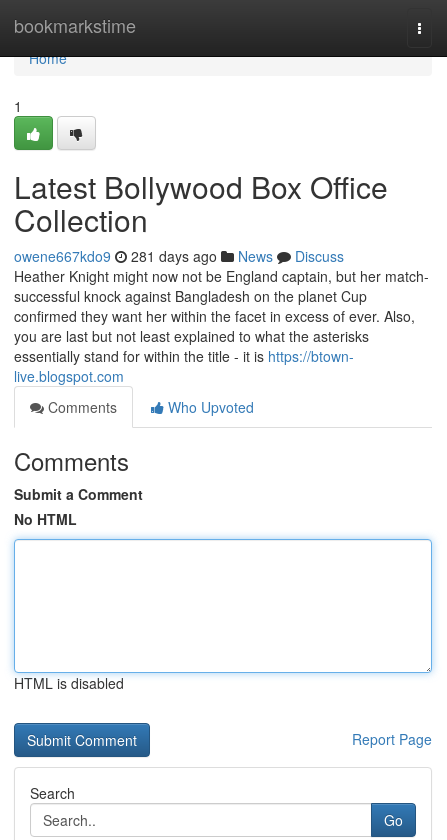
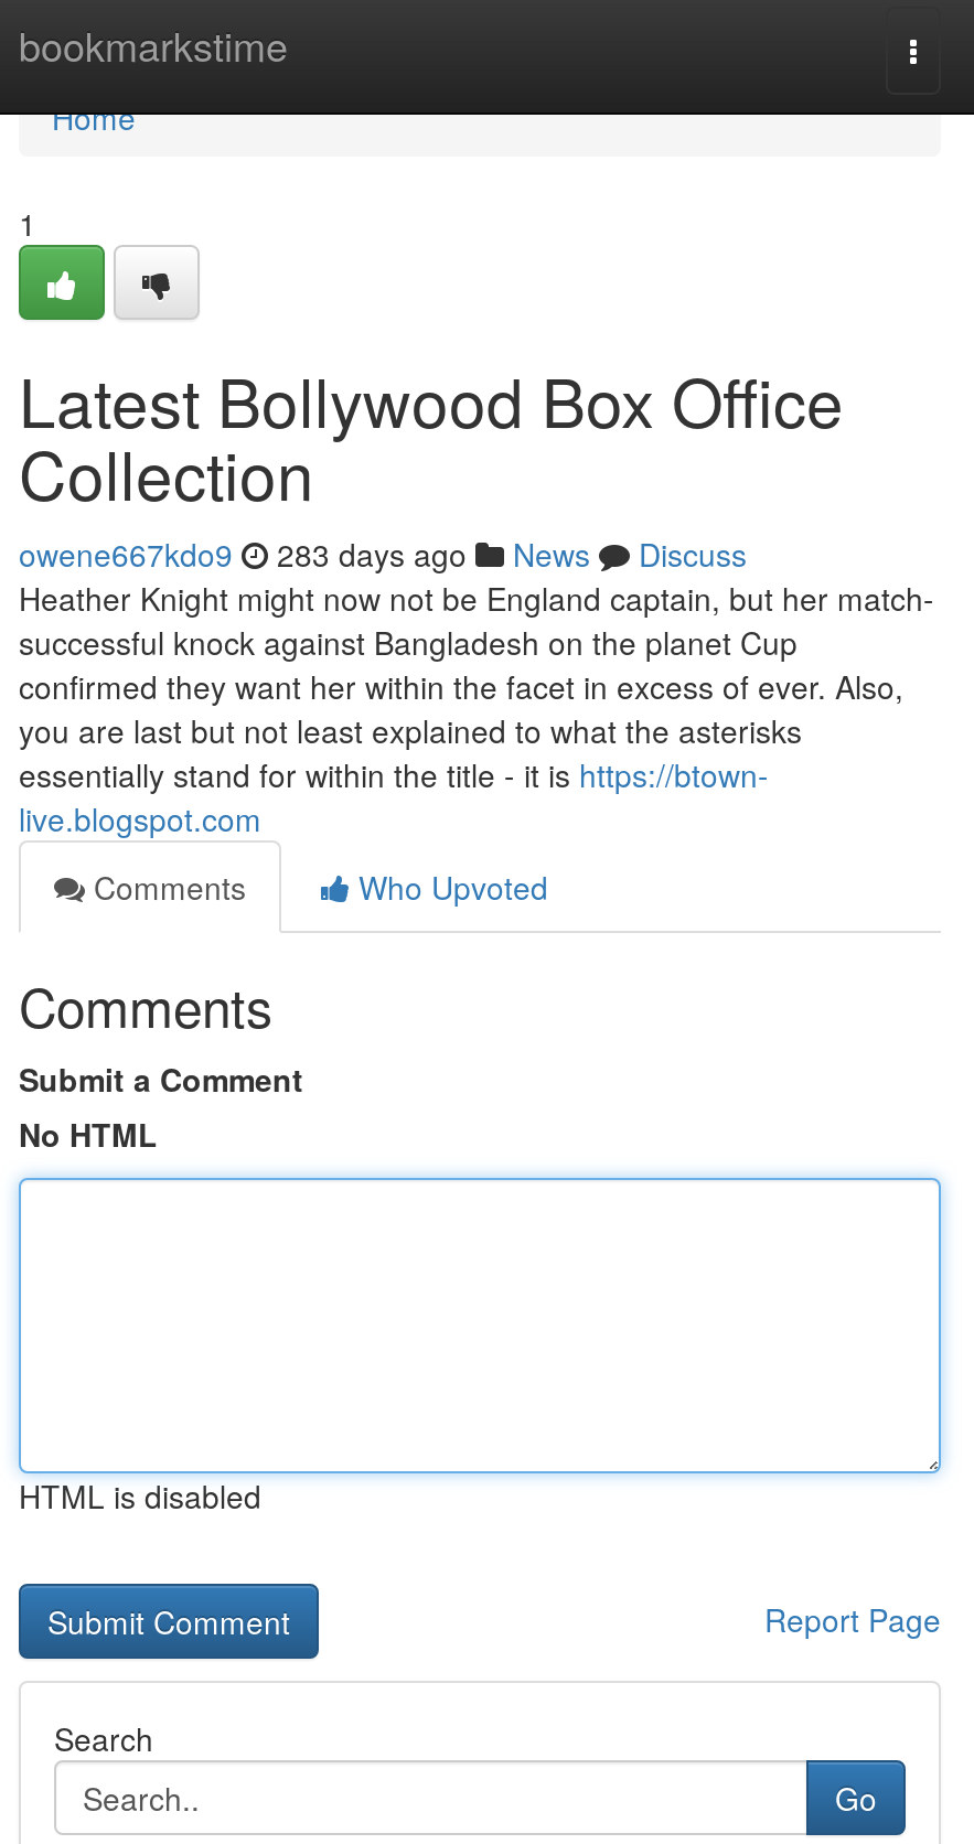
[14,246,344,266] owene667kdo9 281 days ago News Discuss -> [19,532,747,576] owene667kdo9 283 days ago News Discuss

